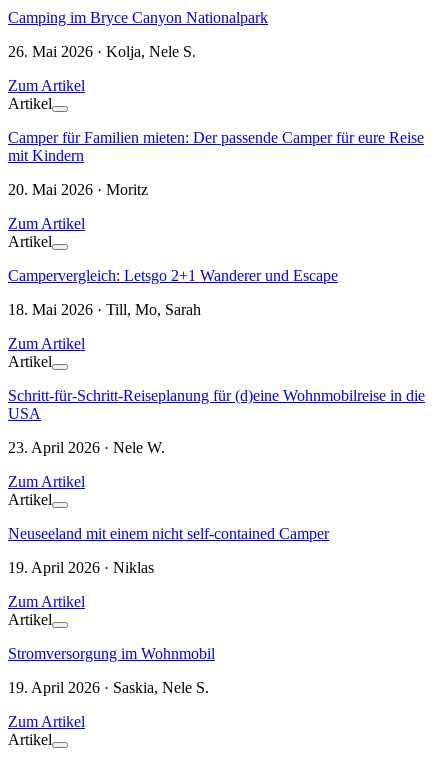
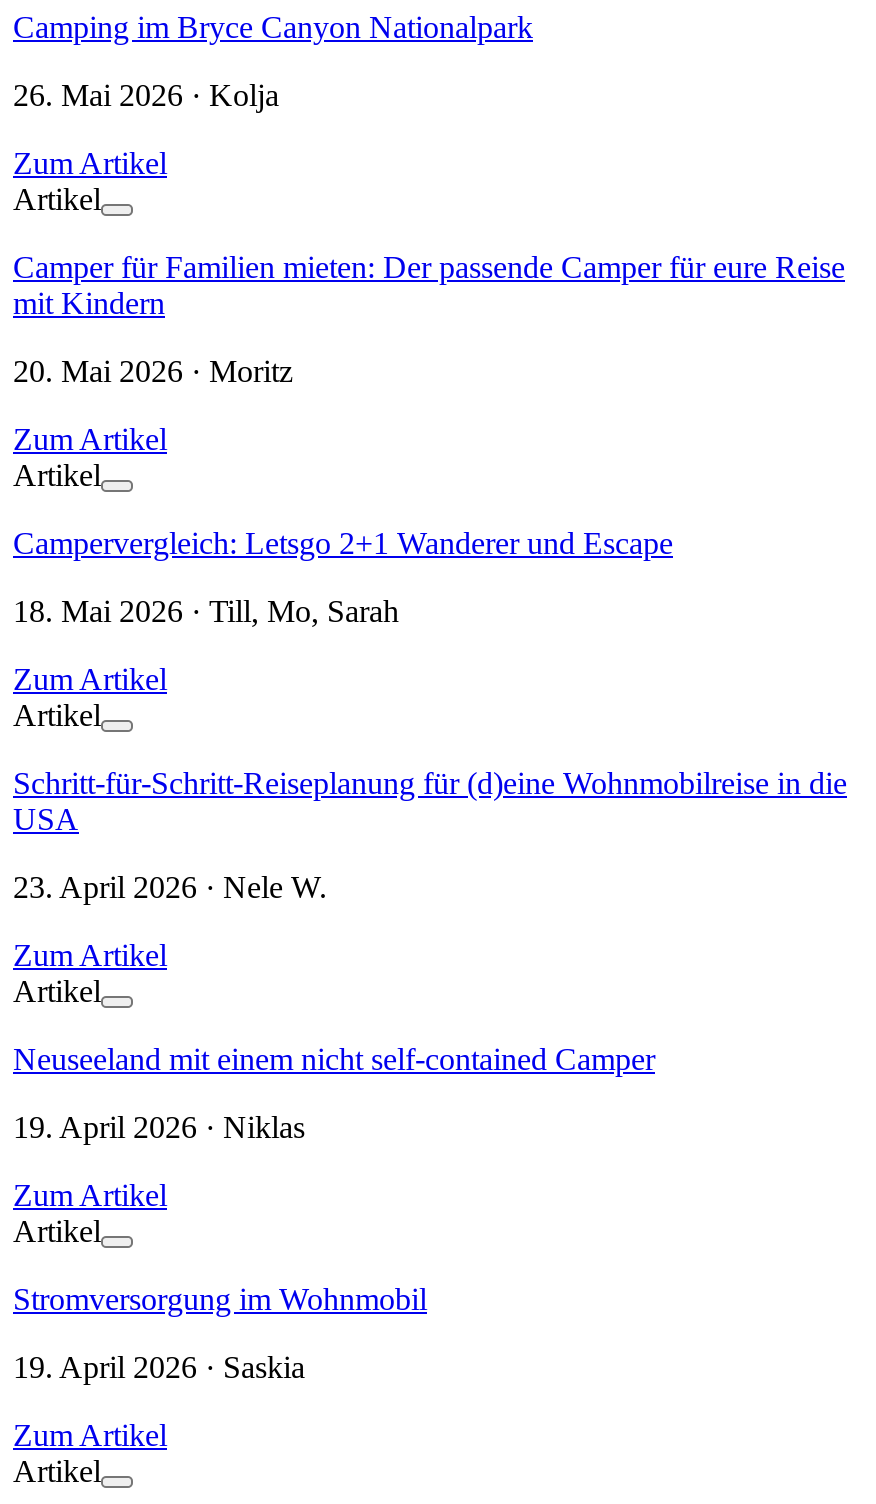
[8,43,196,60] 26. Mai 2026 · Kolja, Nele S. -> [13,78,279,112] 26. Mai 2026 · Kolja
[8,679,209,696] 19. April 2026 · Saskia, Nele S. -> [13,1350,305,1384] 19. April 2026 · Saskia

